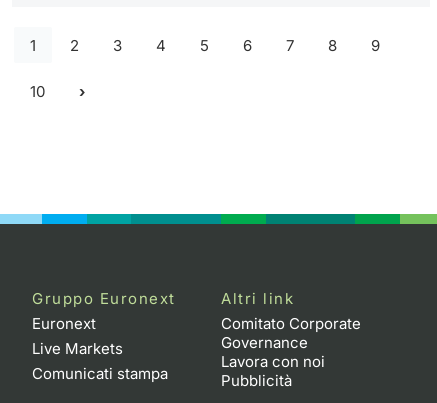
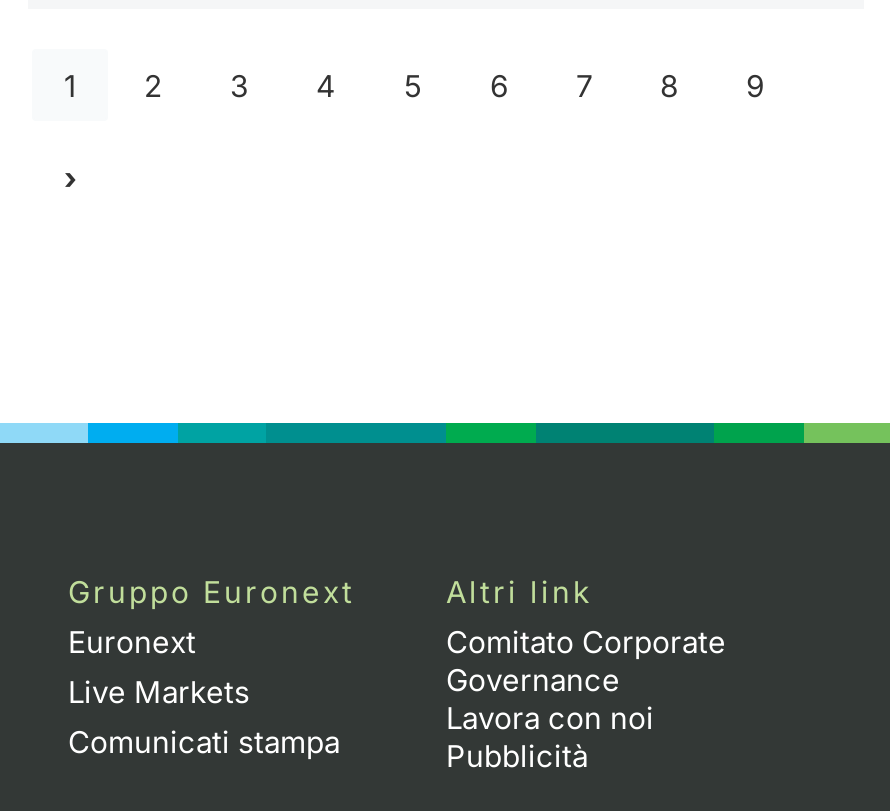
[30,81,45,100] 10 -> none

